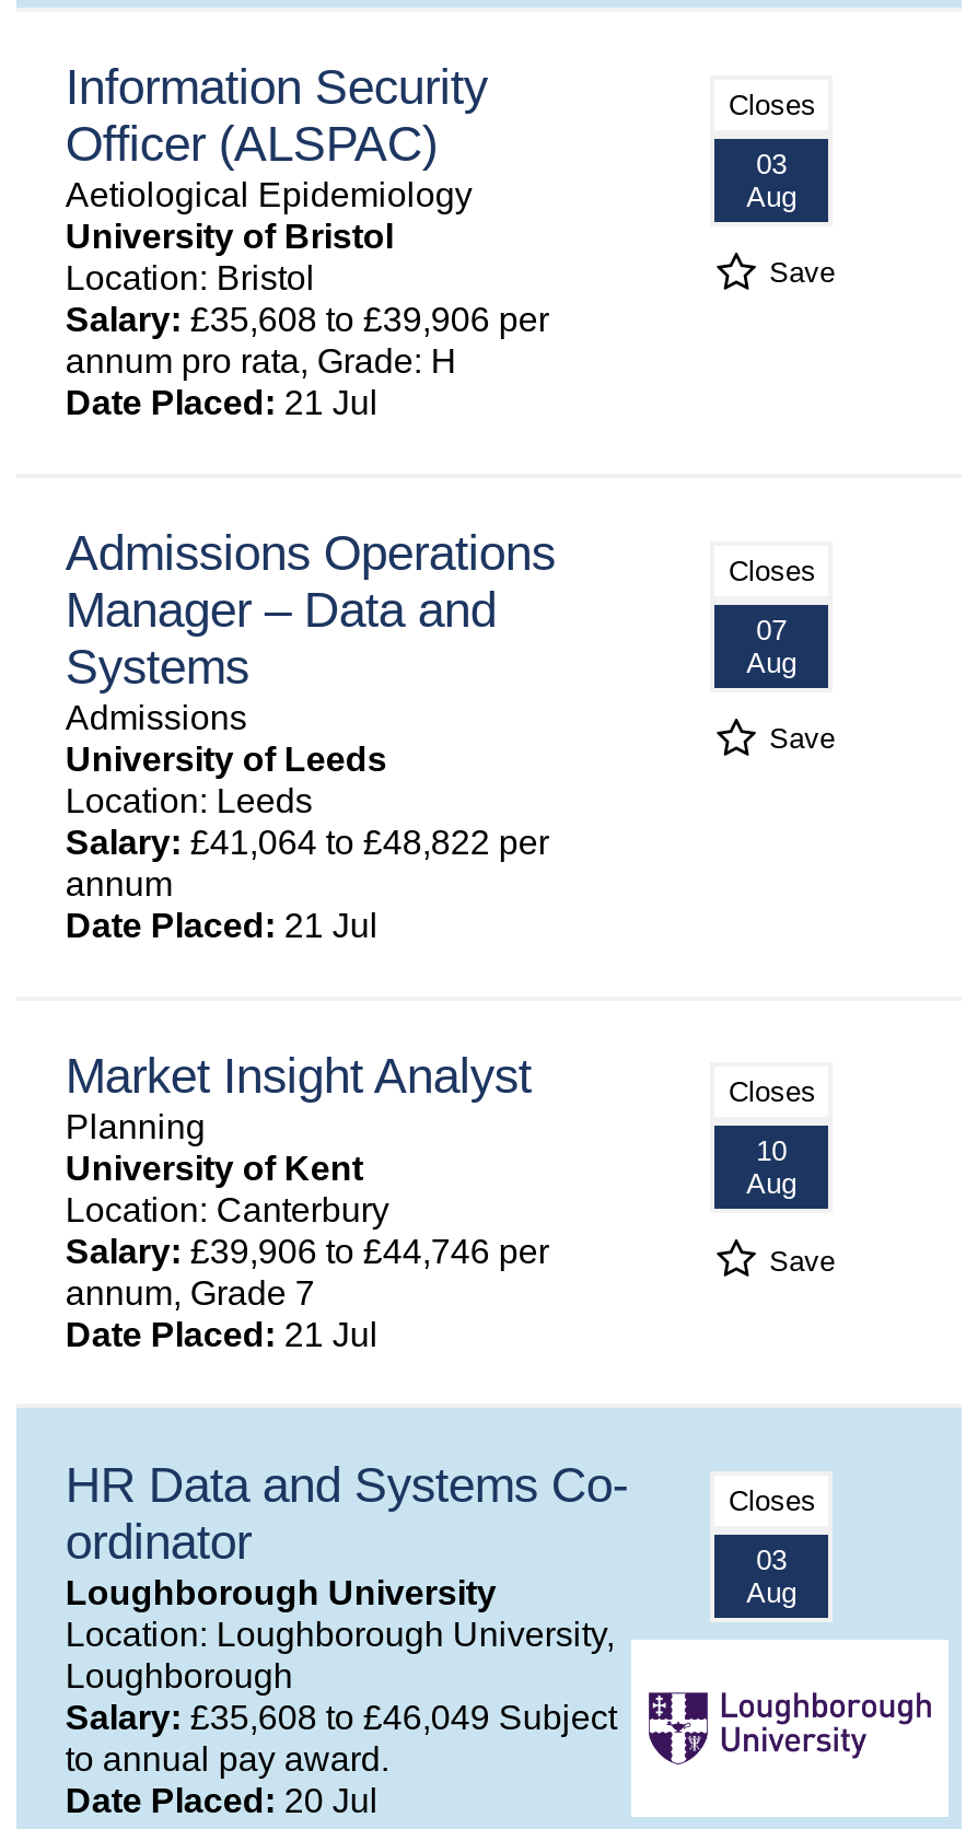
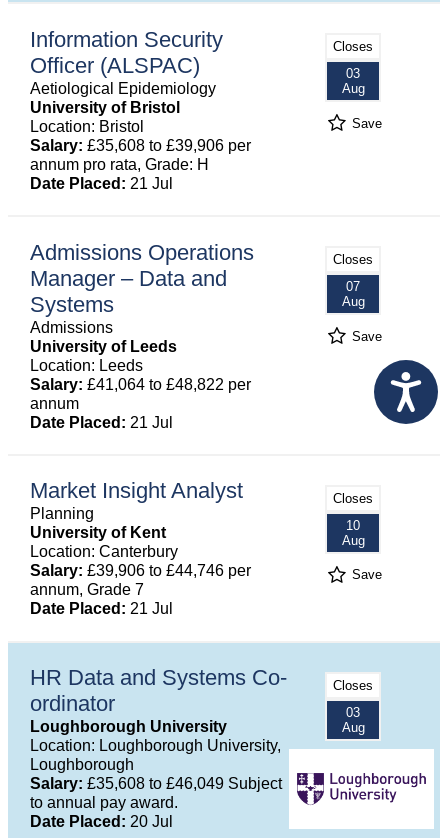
none -> [373,359,439,425] [image]

